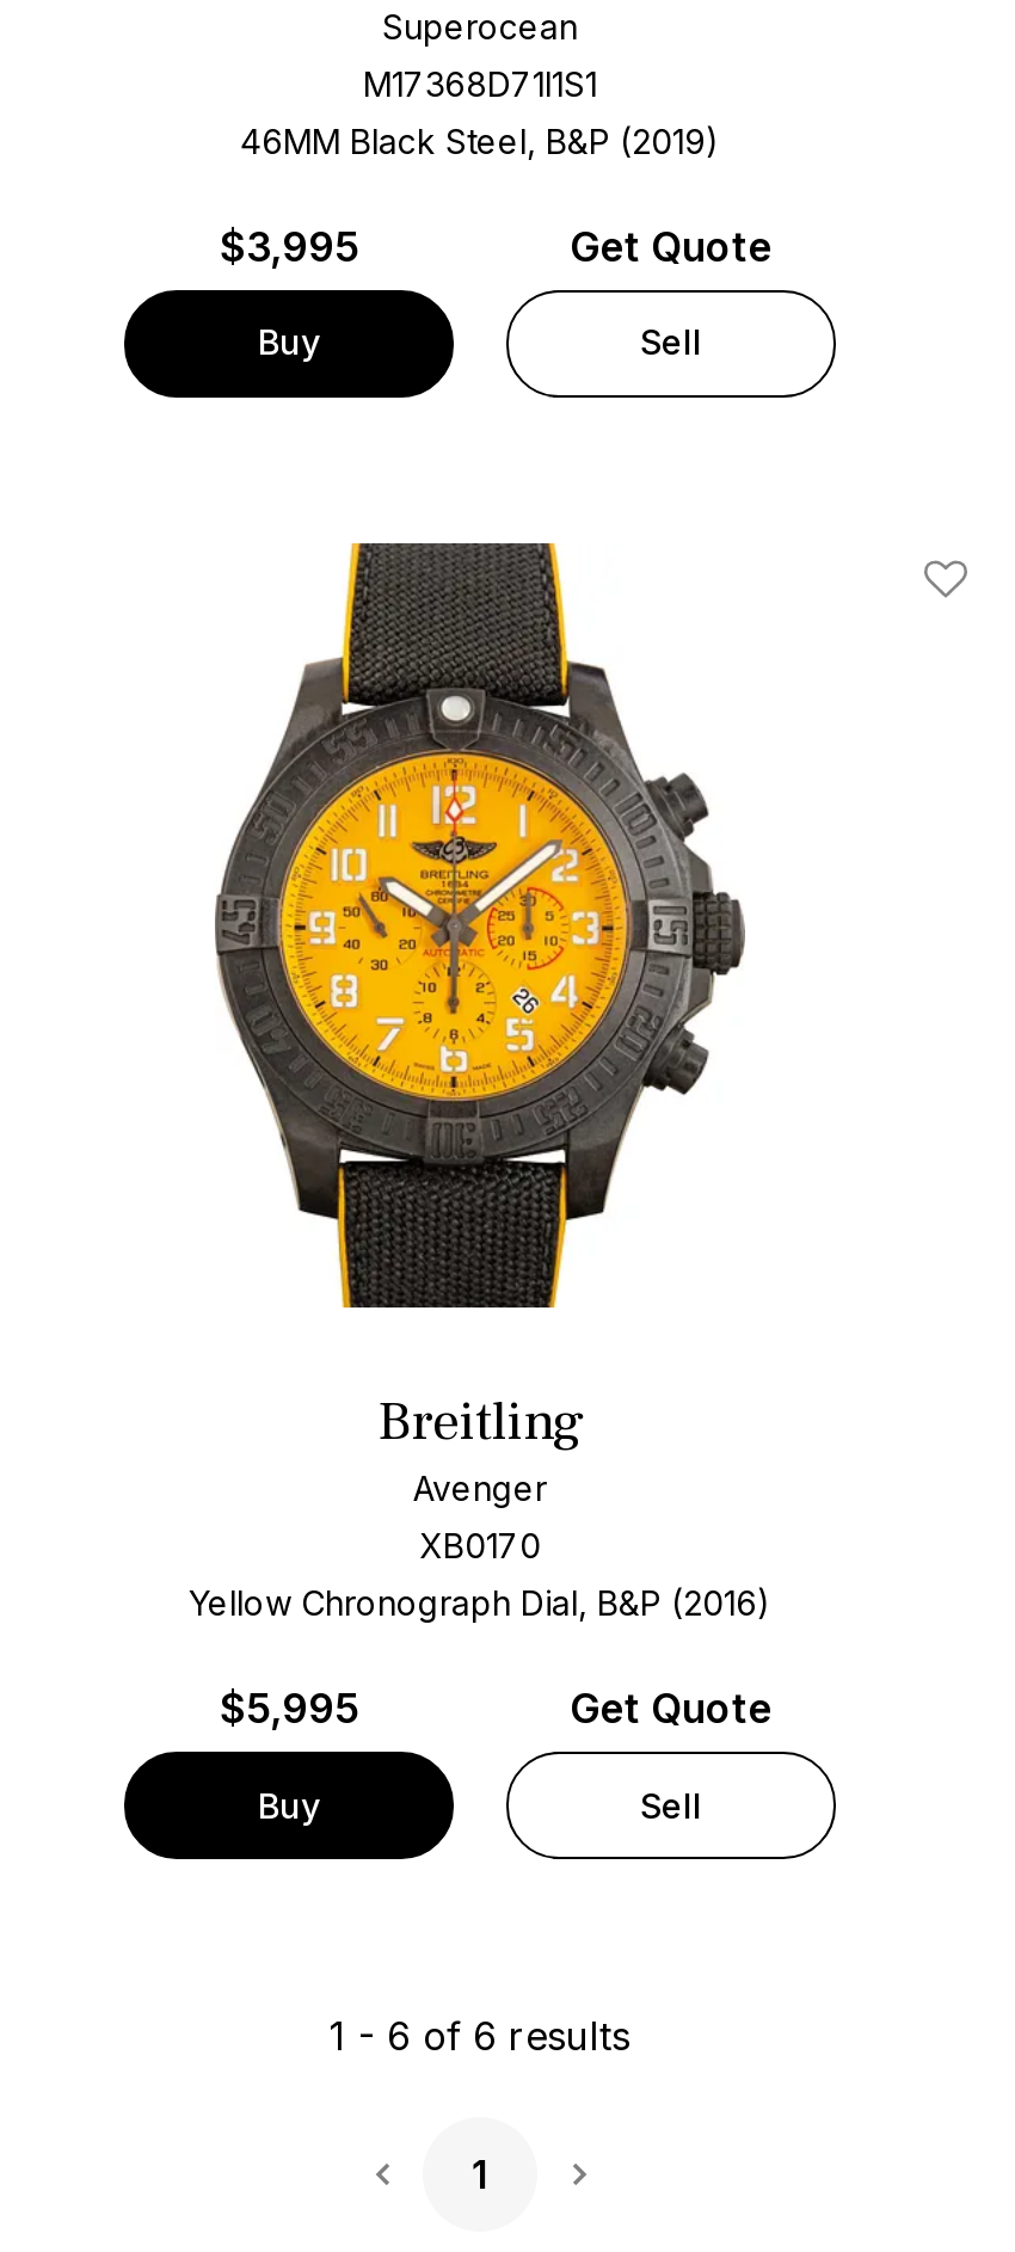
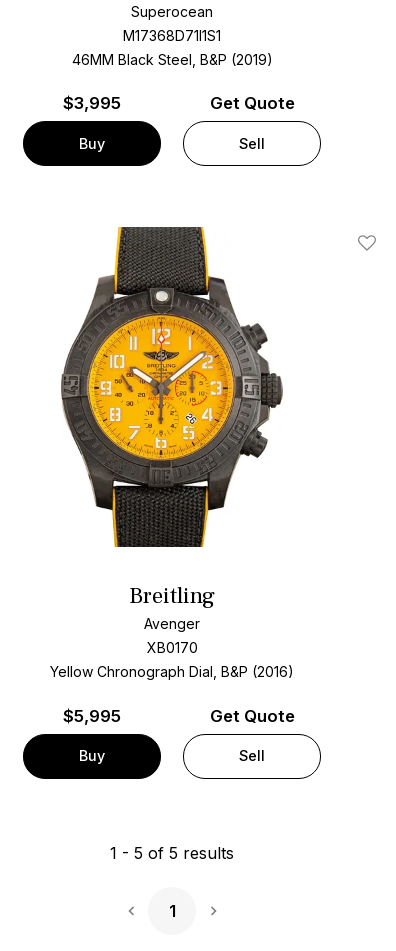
[330,2012,630,2060] 1 - 6 of 6 results -> [110,843,234,863] 1 - 5 of 5 results

